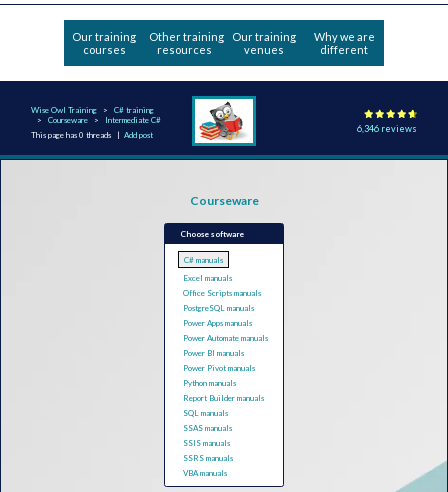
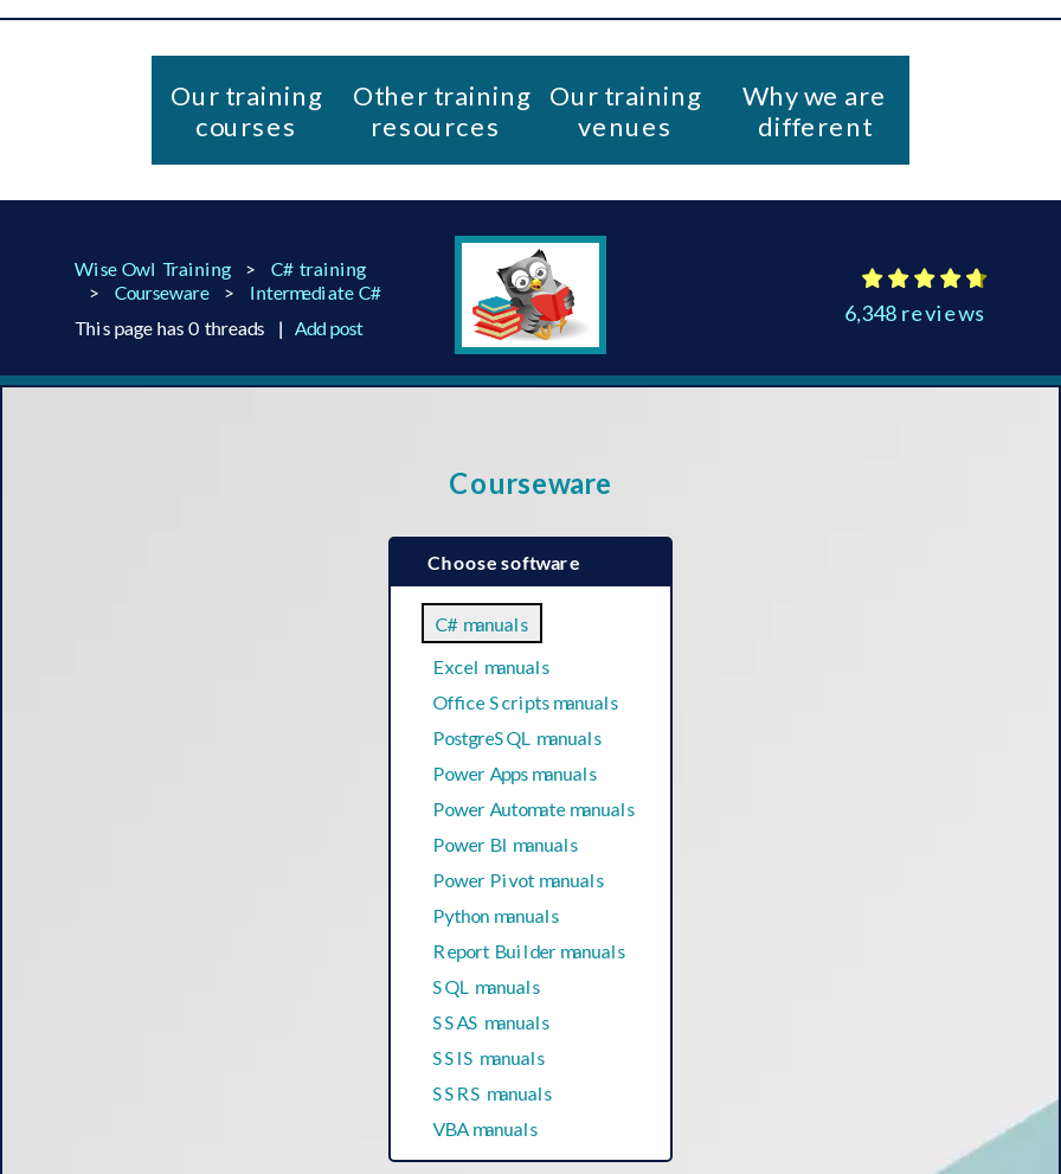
[357,123,417,134] 6,346 reviews -> [845,300,987,326] 6,348 reviews

